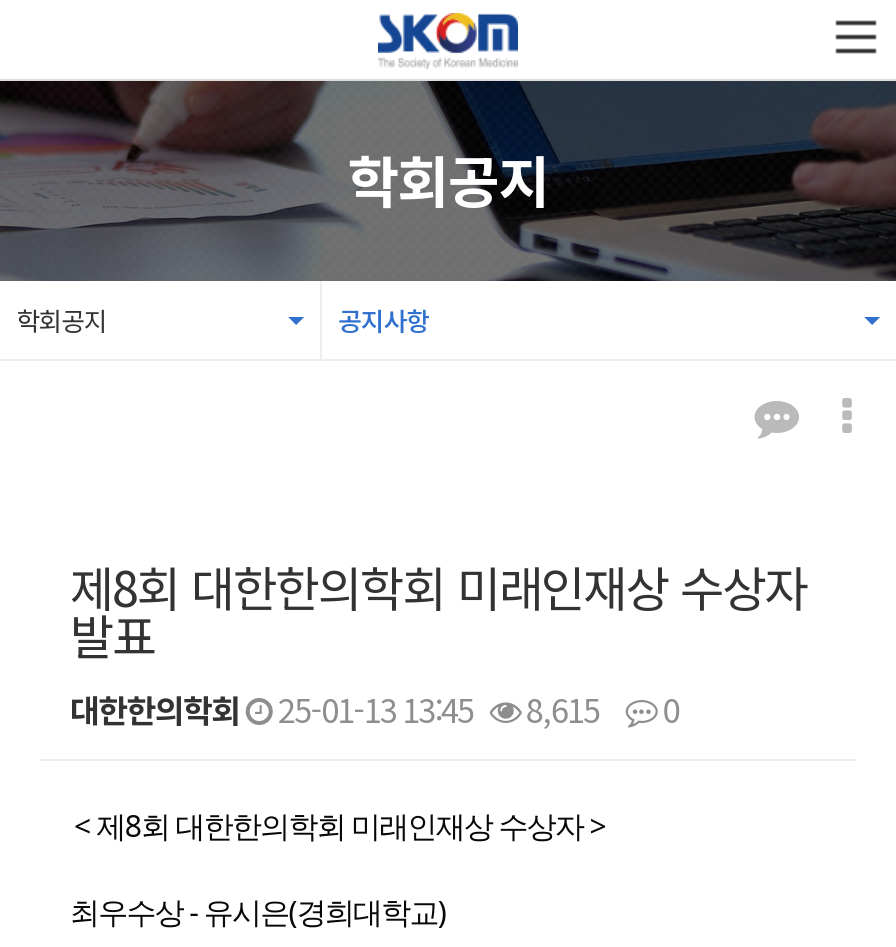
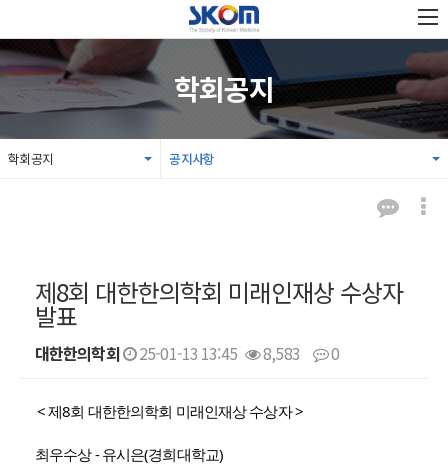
[70,685,679,733] 대한한의학회 25-01-13 13:45 8,615 0 -> [35,341,339,365] 대한한의학회 25-01-13 13:45 8,583 0

